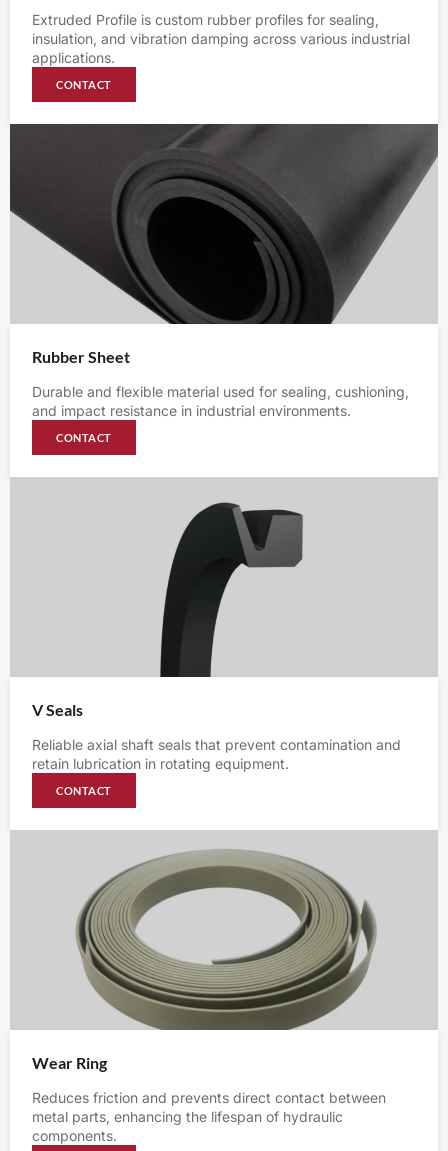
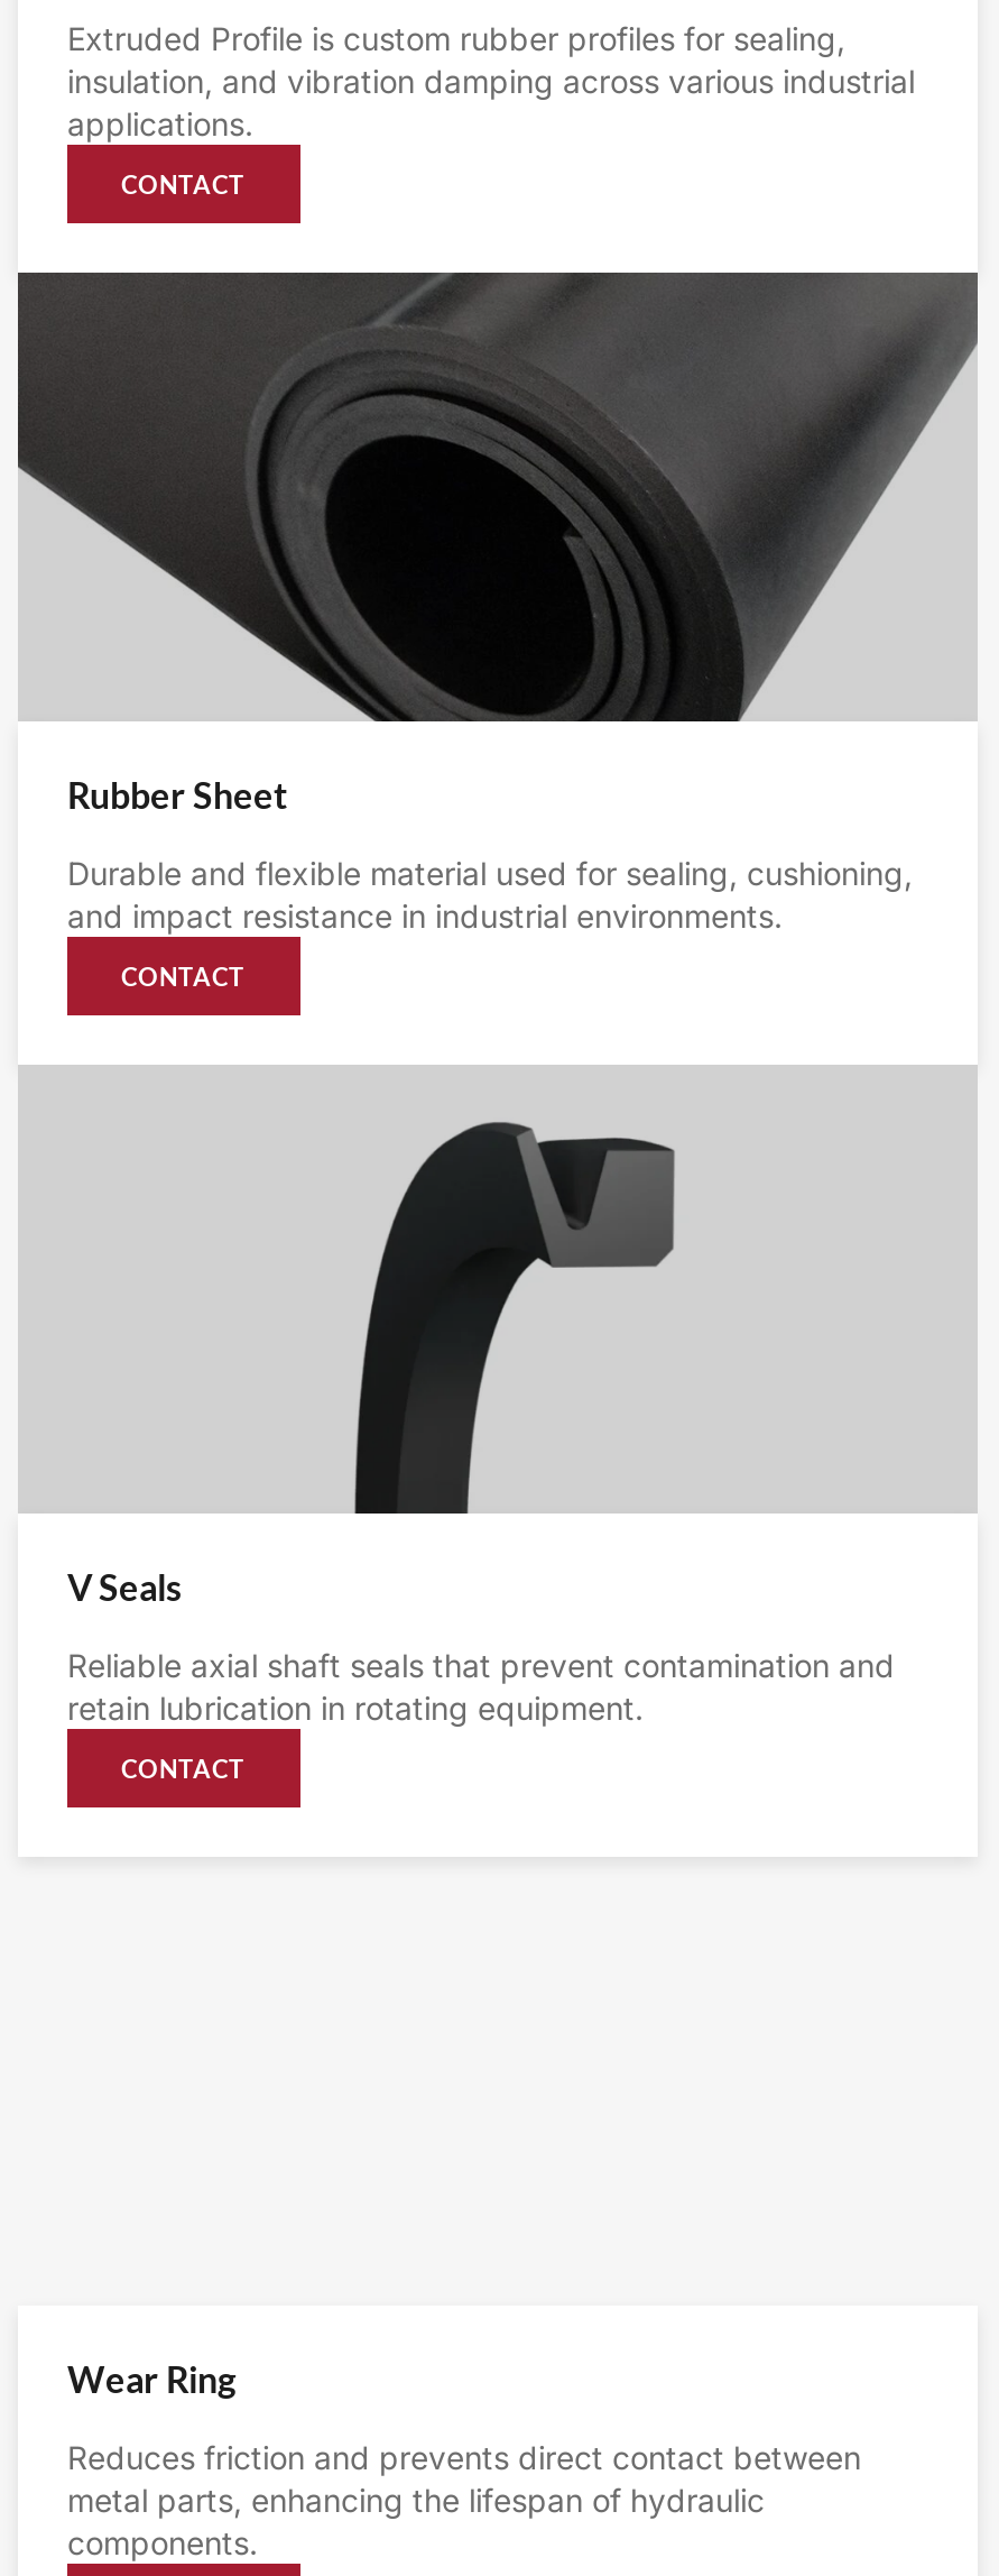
[11,836,437,1031] [image] -> none

